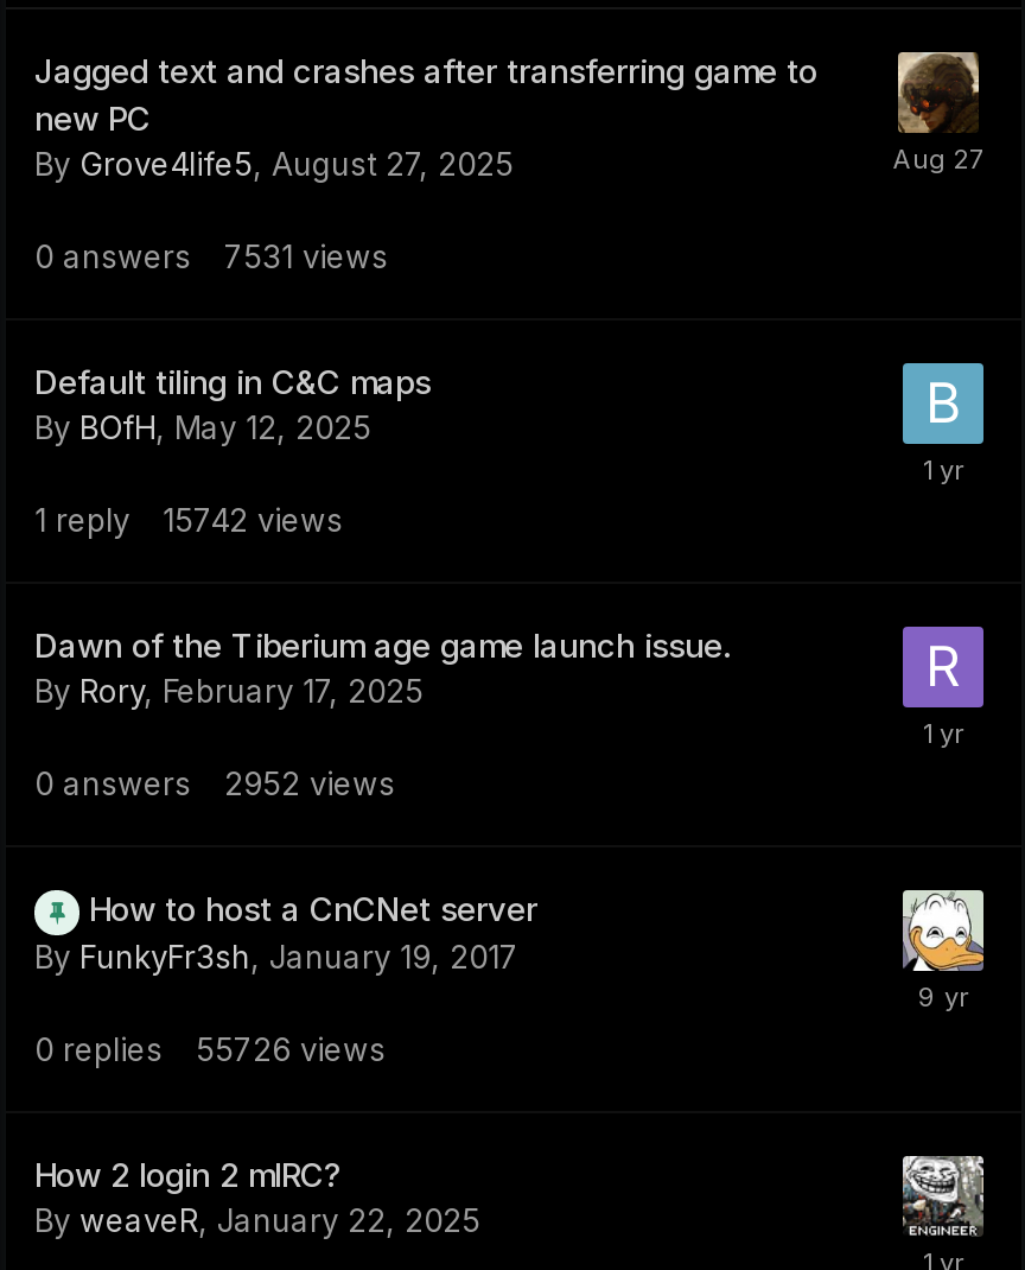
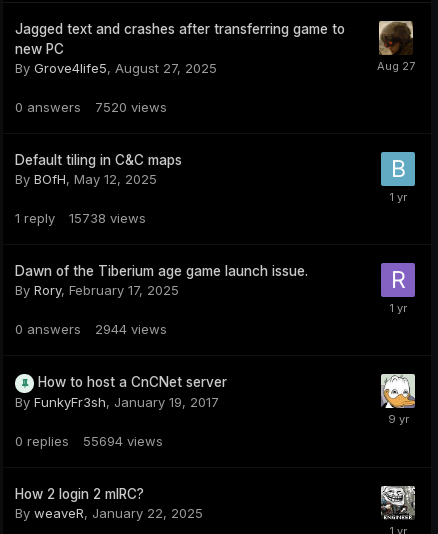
[34,238,388,276] 0 answers 7531 views -> [15,99,167,115] 0 answers 7520 views
[34,502,343,540] 1 reply 15742 views -> [15,210,146,226] 1 reply 15738 views
[34,765,395,803] 0 answers 2952 views -> [15,321,167,337] 0 answers 2944 views
[34,1030,386,1068] 0 replies 55726 views -> [15,433,163,449] 0 replies 55694 views

